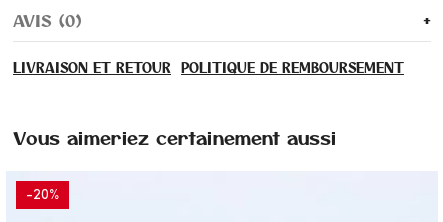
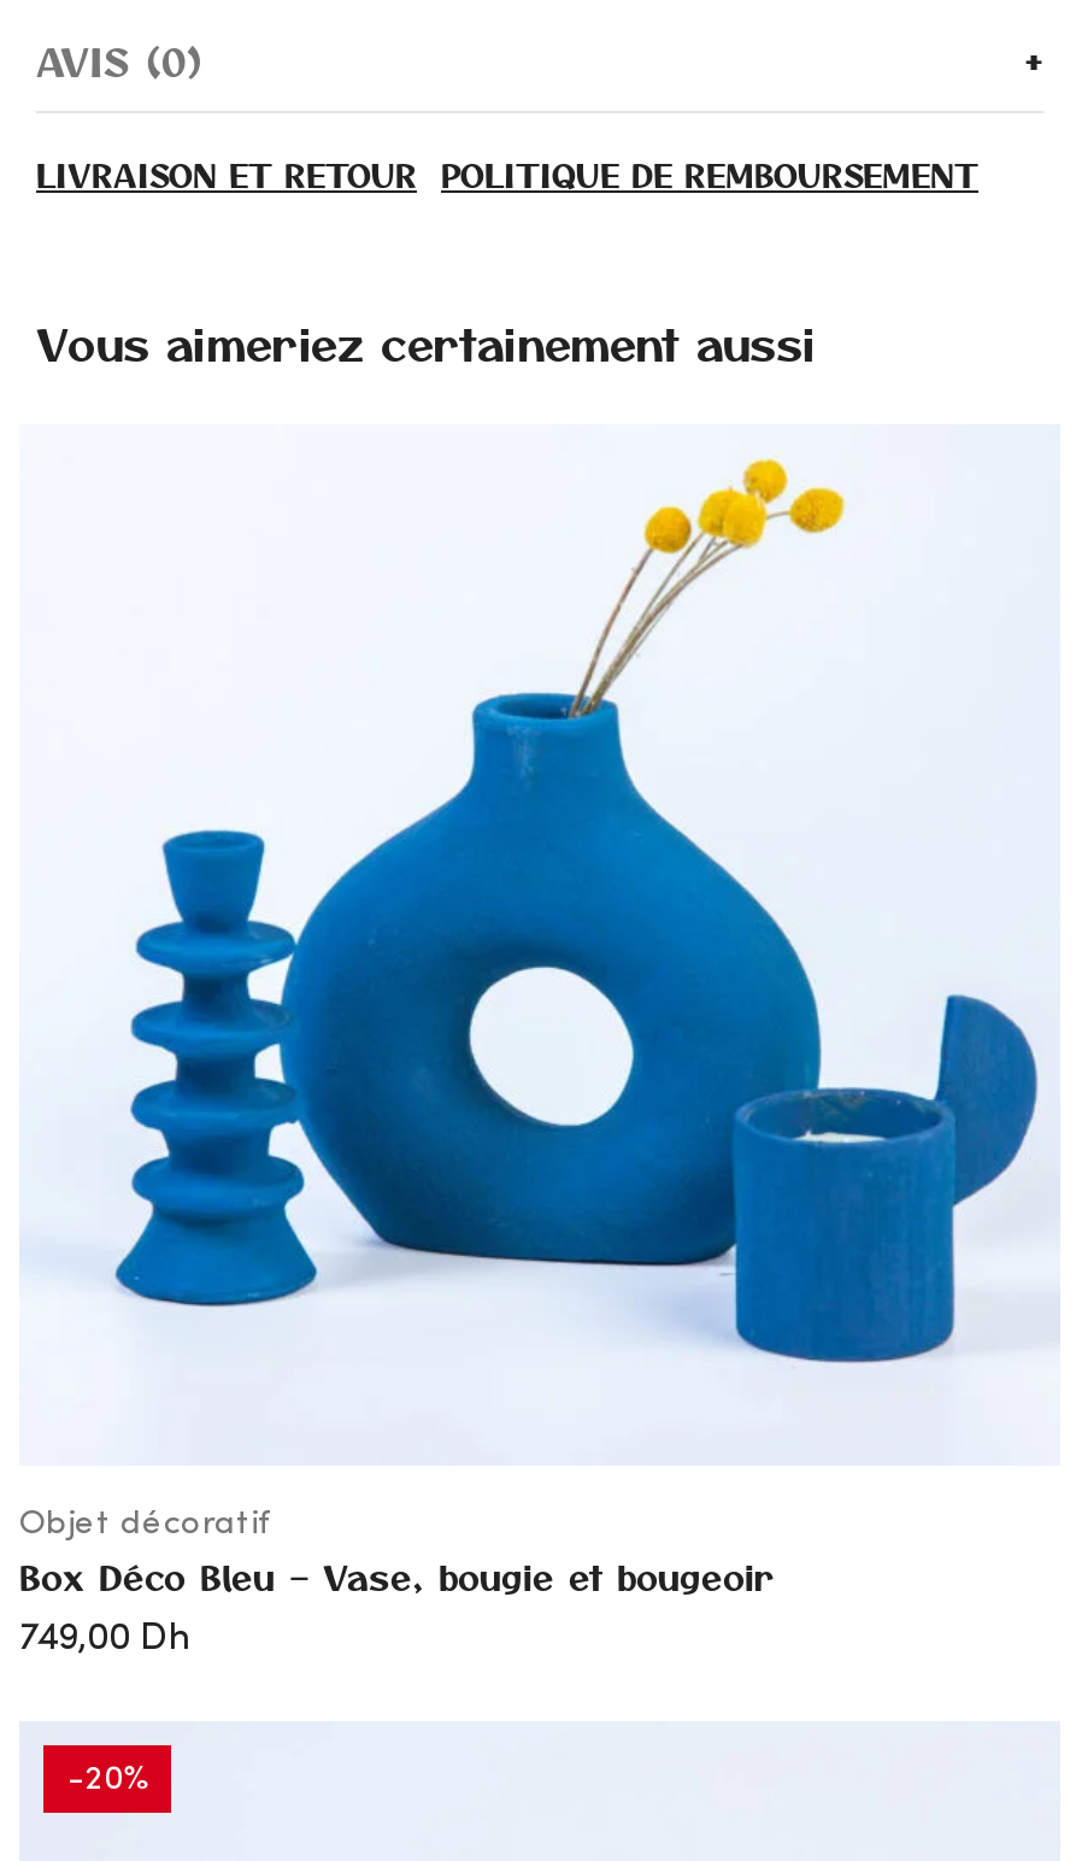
none -> [19,1506,774,1658] Objet décoratif | Box Déco Bleu – Vase, bougie et bougeoir | 749,00 Dh
none -> [113,458,1039,1364] [image]

